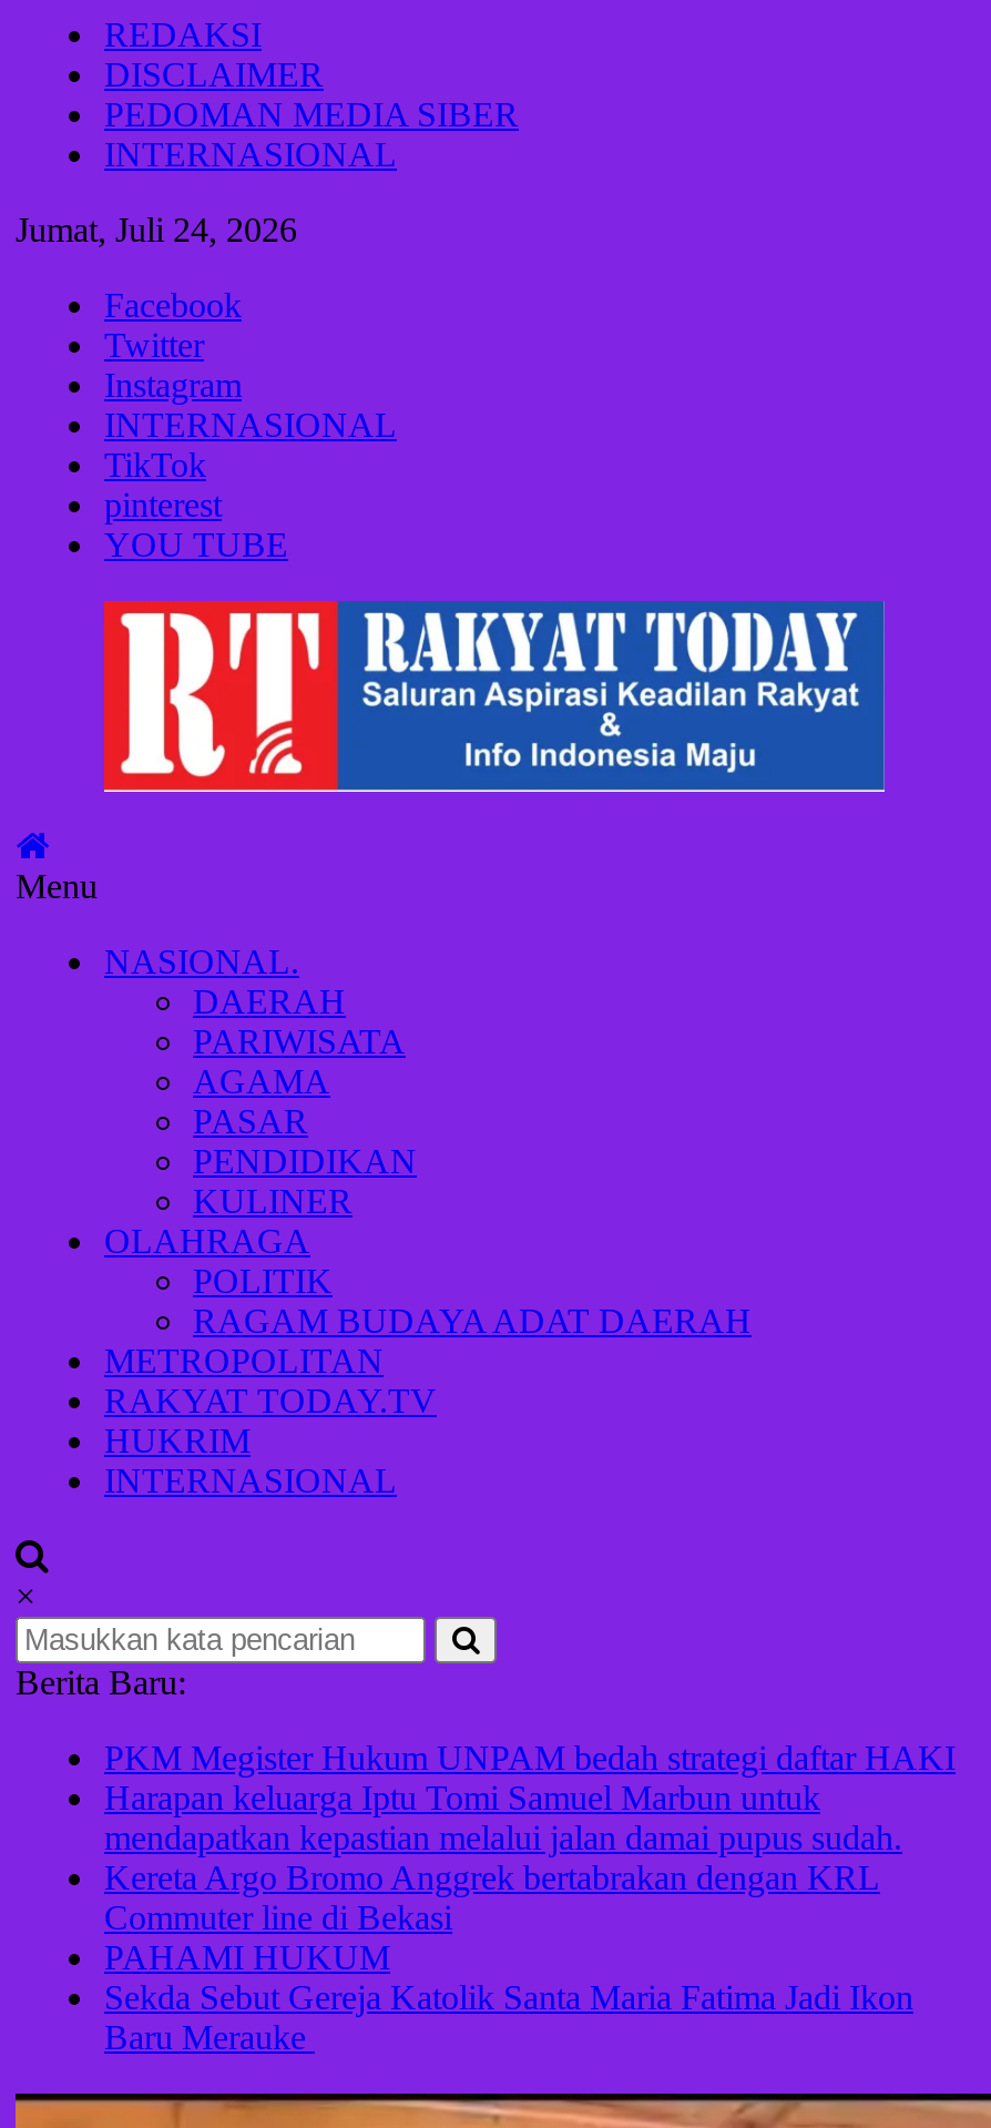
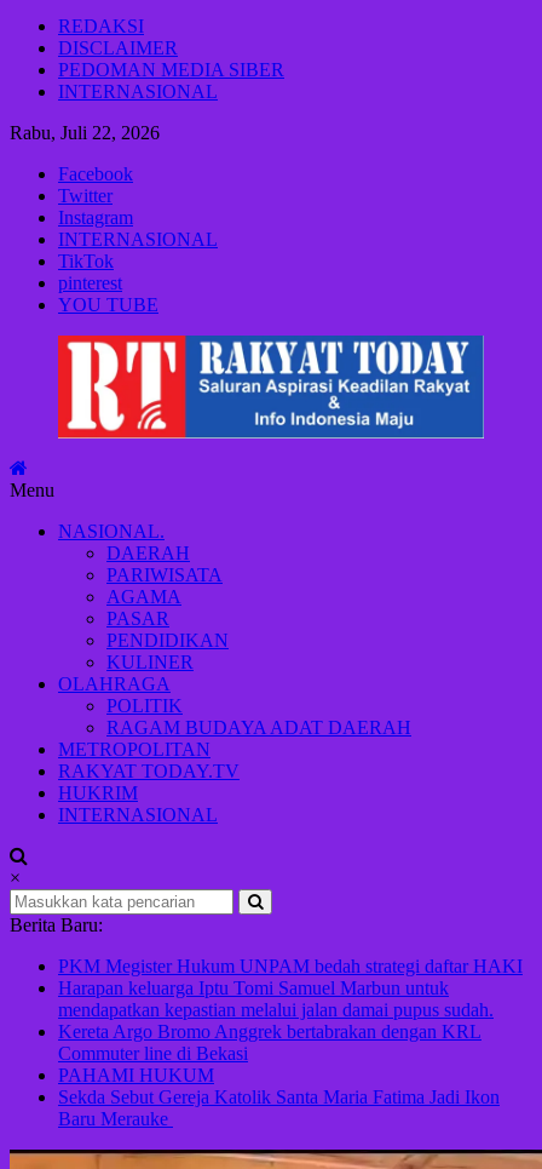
[16,211,297,248] Jumat, Juli 24, 2026 -> [10,122,160,143] Rabu, Juli 22, 2026

